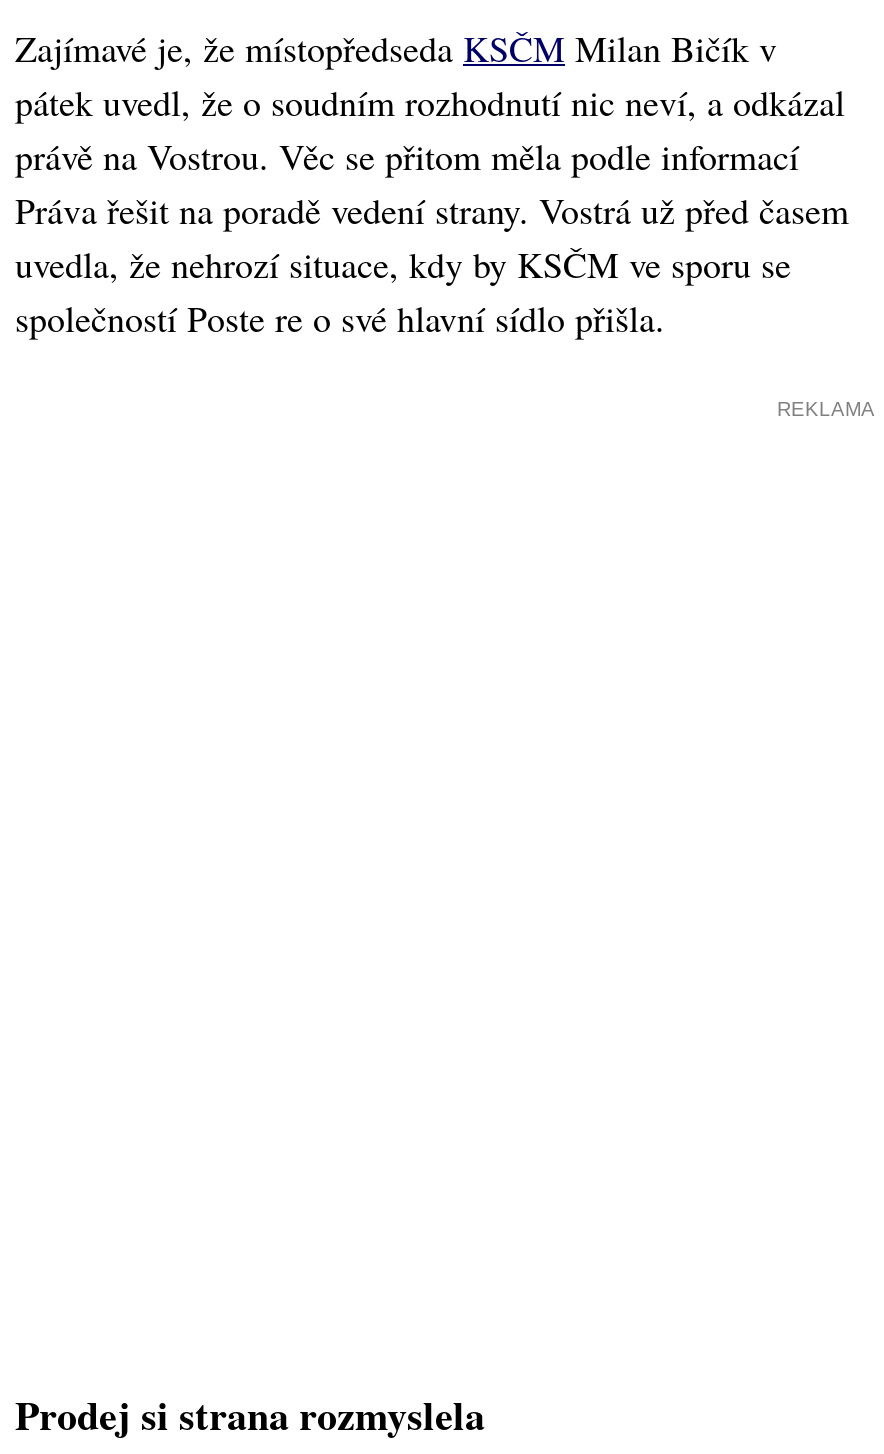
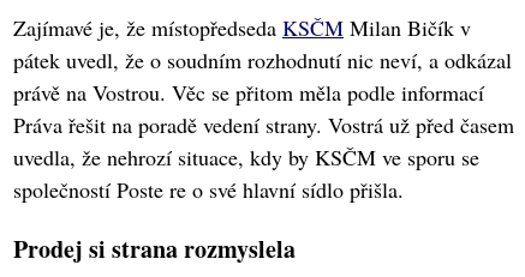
[777,398,875,420] REKLAMA -> none

